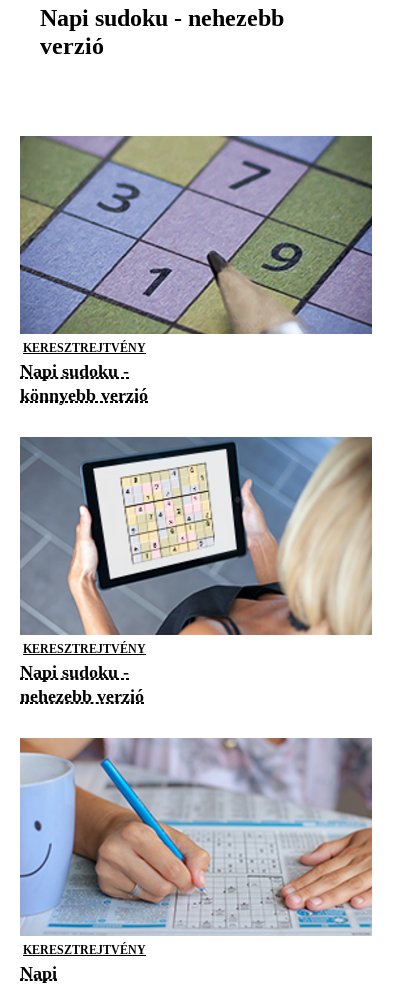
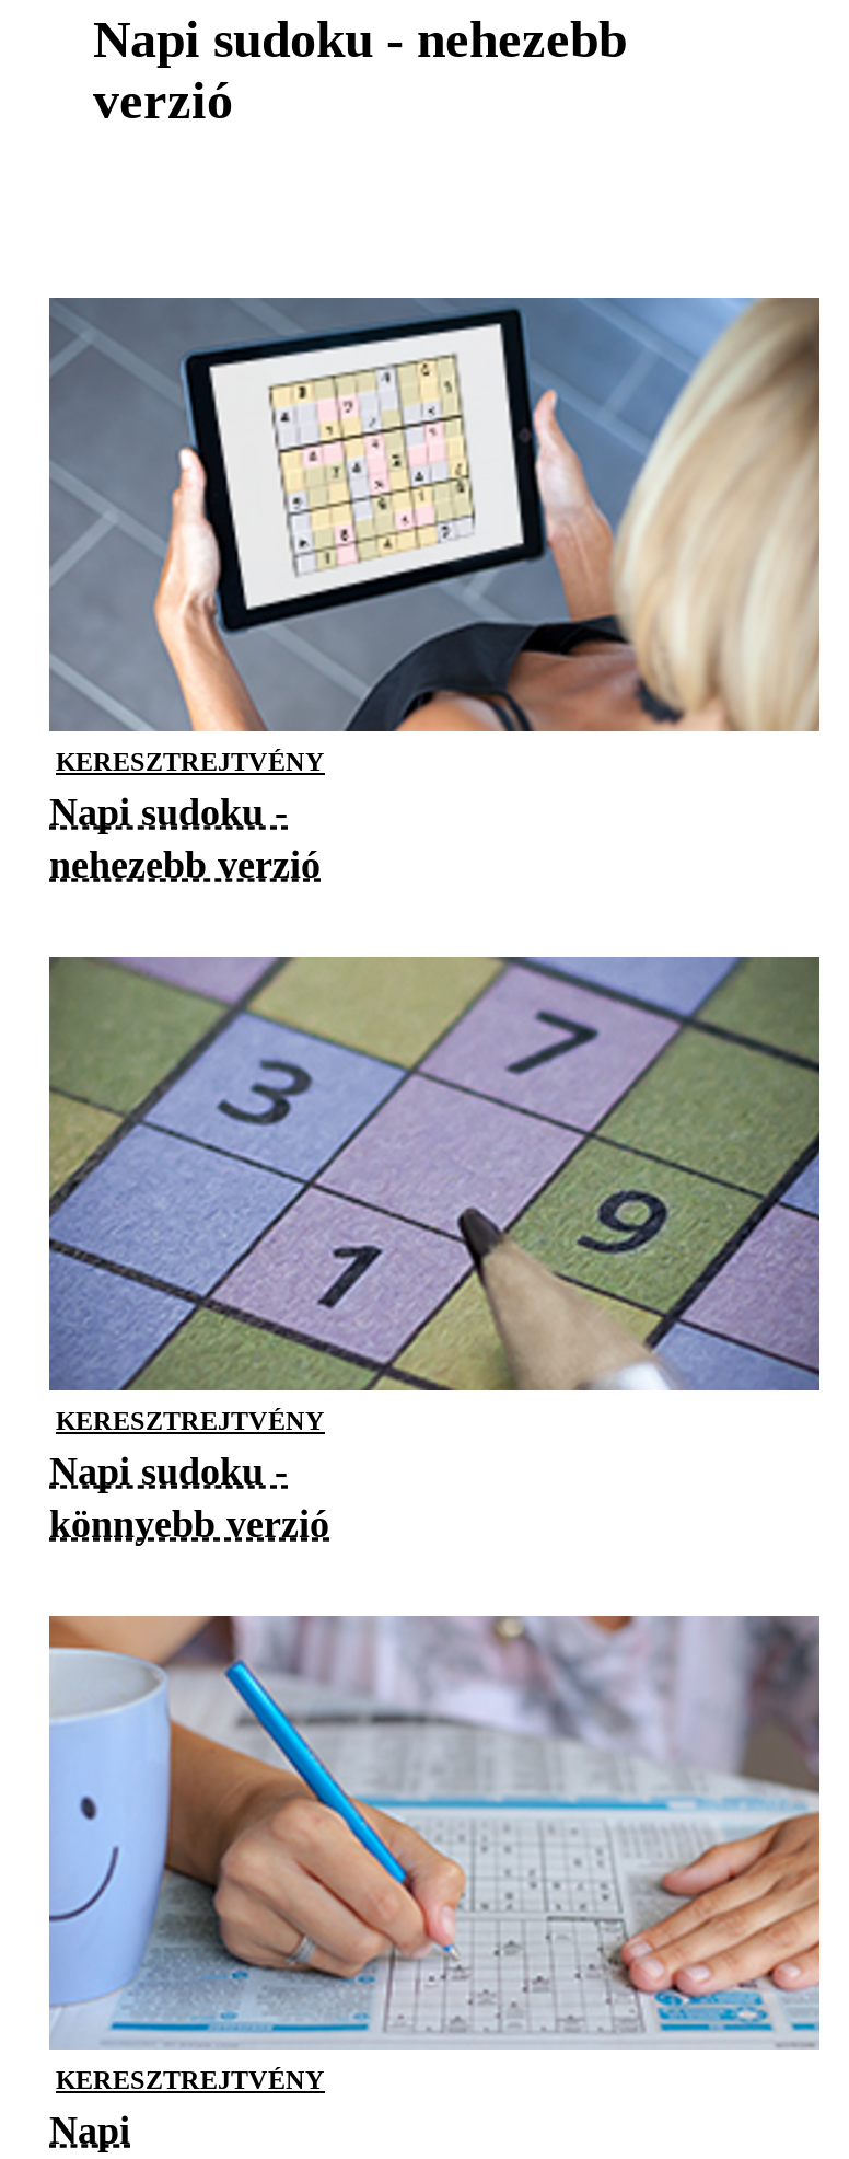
moved [20,135,373,335] -> [49,955,822,1393]: [image]
moved [20,385,148,405] -> [49,1502,329,1546]: könnyebb verzió
moved [20,437,372,636] -> [49,298,819,734]: [image]
moved [20,686,144,706] -> [49,842,321,886]: nehezebb verzió

